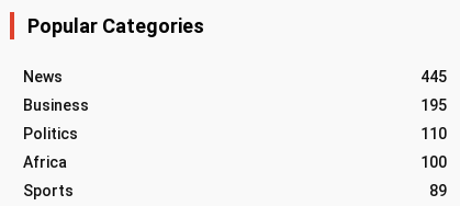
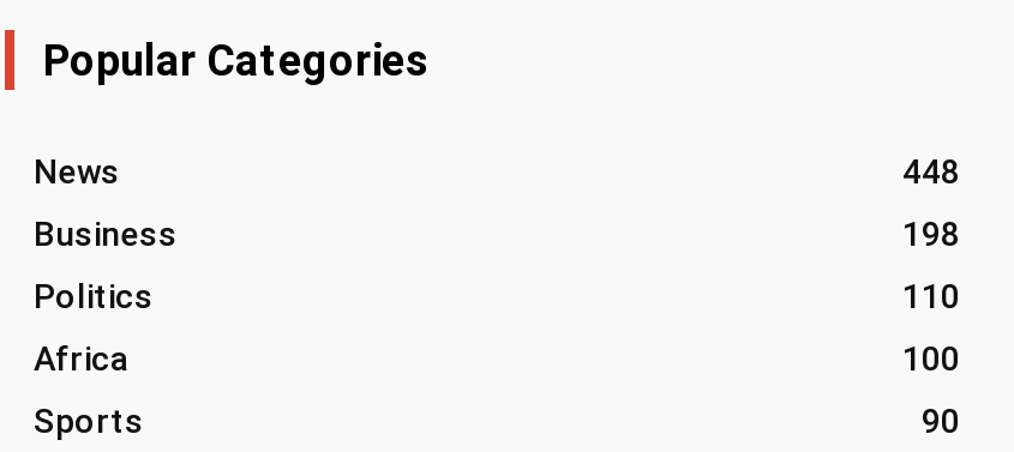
[420,68,447,85] 445 -> [902,153,960,192] 448
[420,96,447,114] 195 -> [902,216,960,254] 198
[429,182,447,199] 89 -> [922,403,960,441] 90

